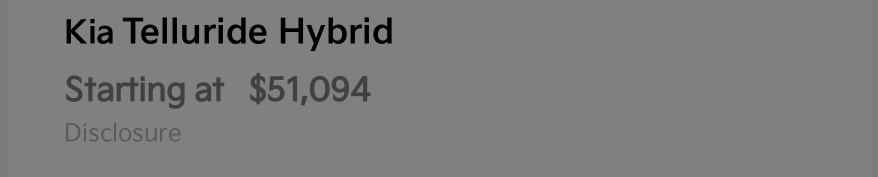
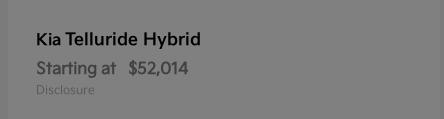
[64,73,370,111] Starting at $51,094 -> [36,60,188,79] Starting at $52,014

